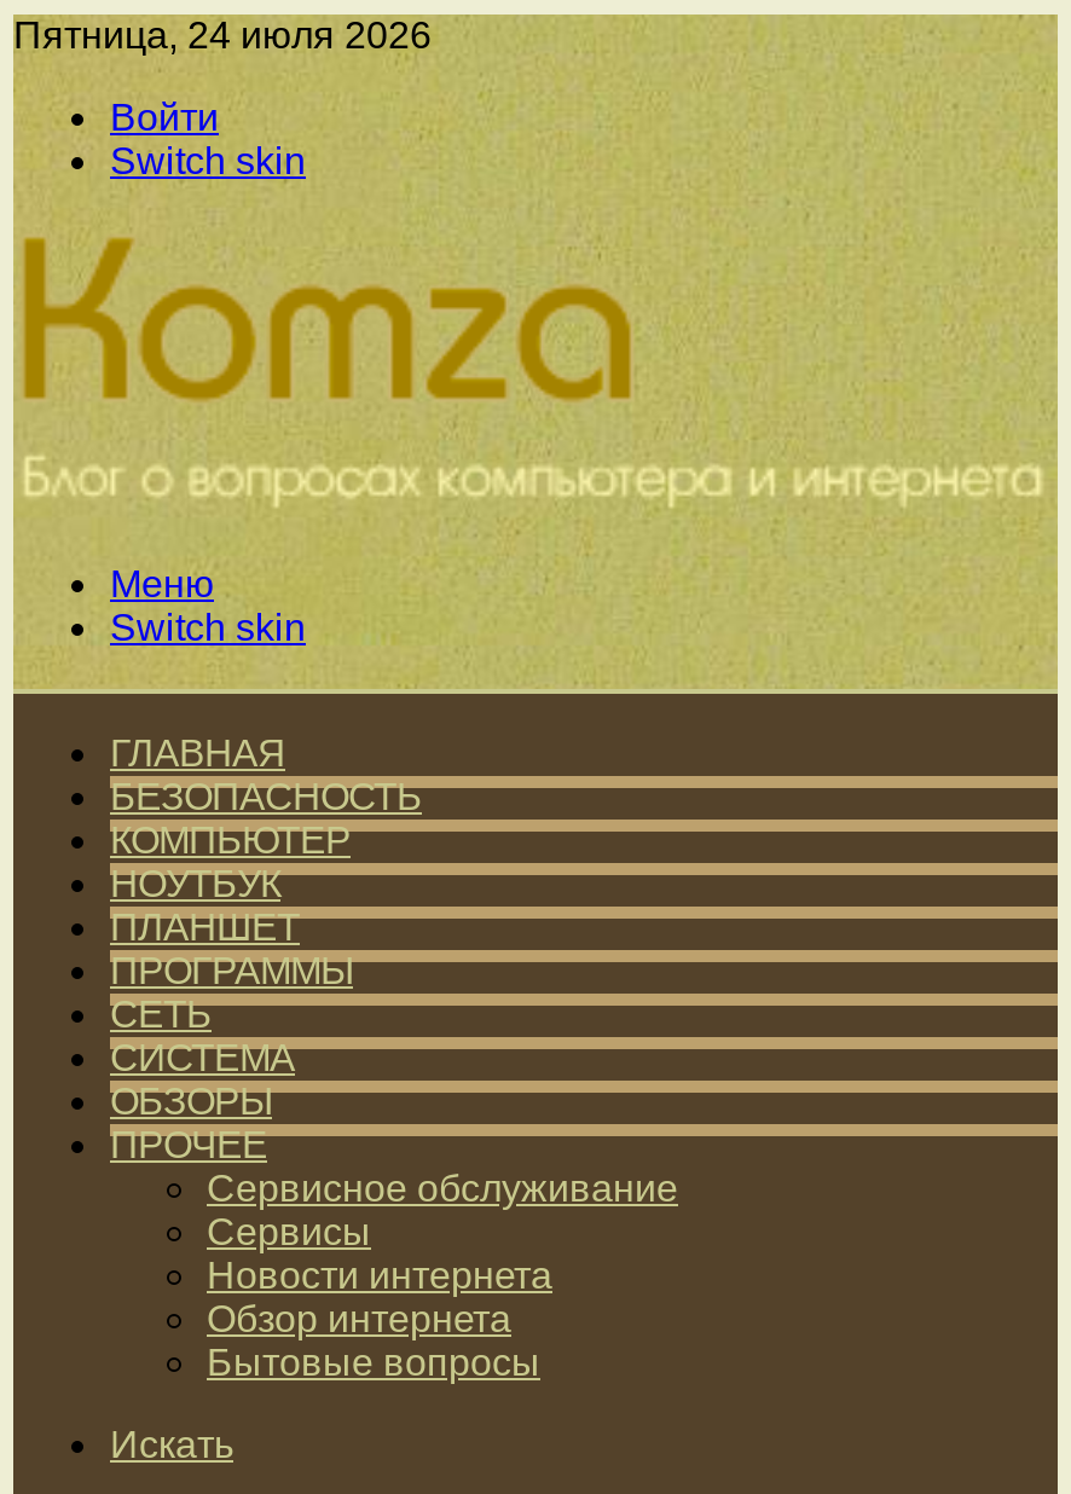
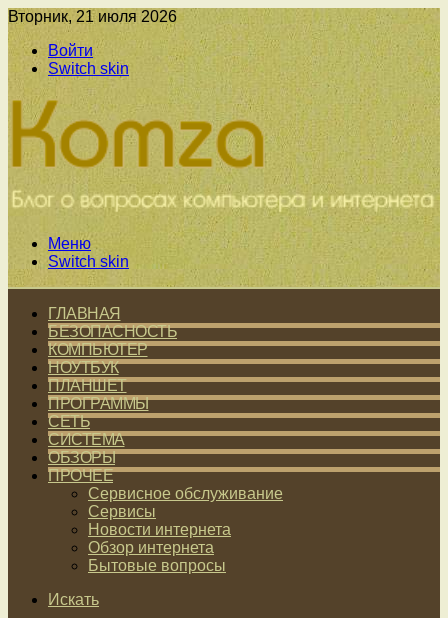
[13,15,432,56] Пятница, 24 июля 2026 -> [8,8,177,25] Вторник, 21 июля 2026

